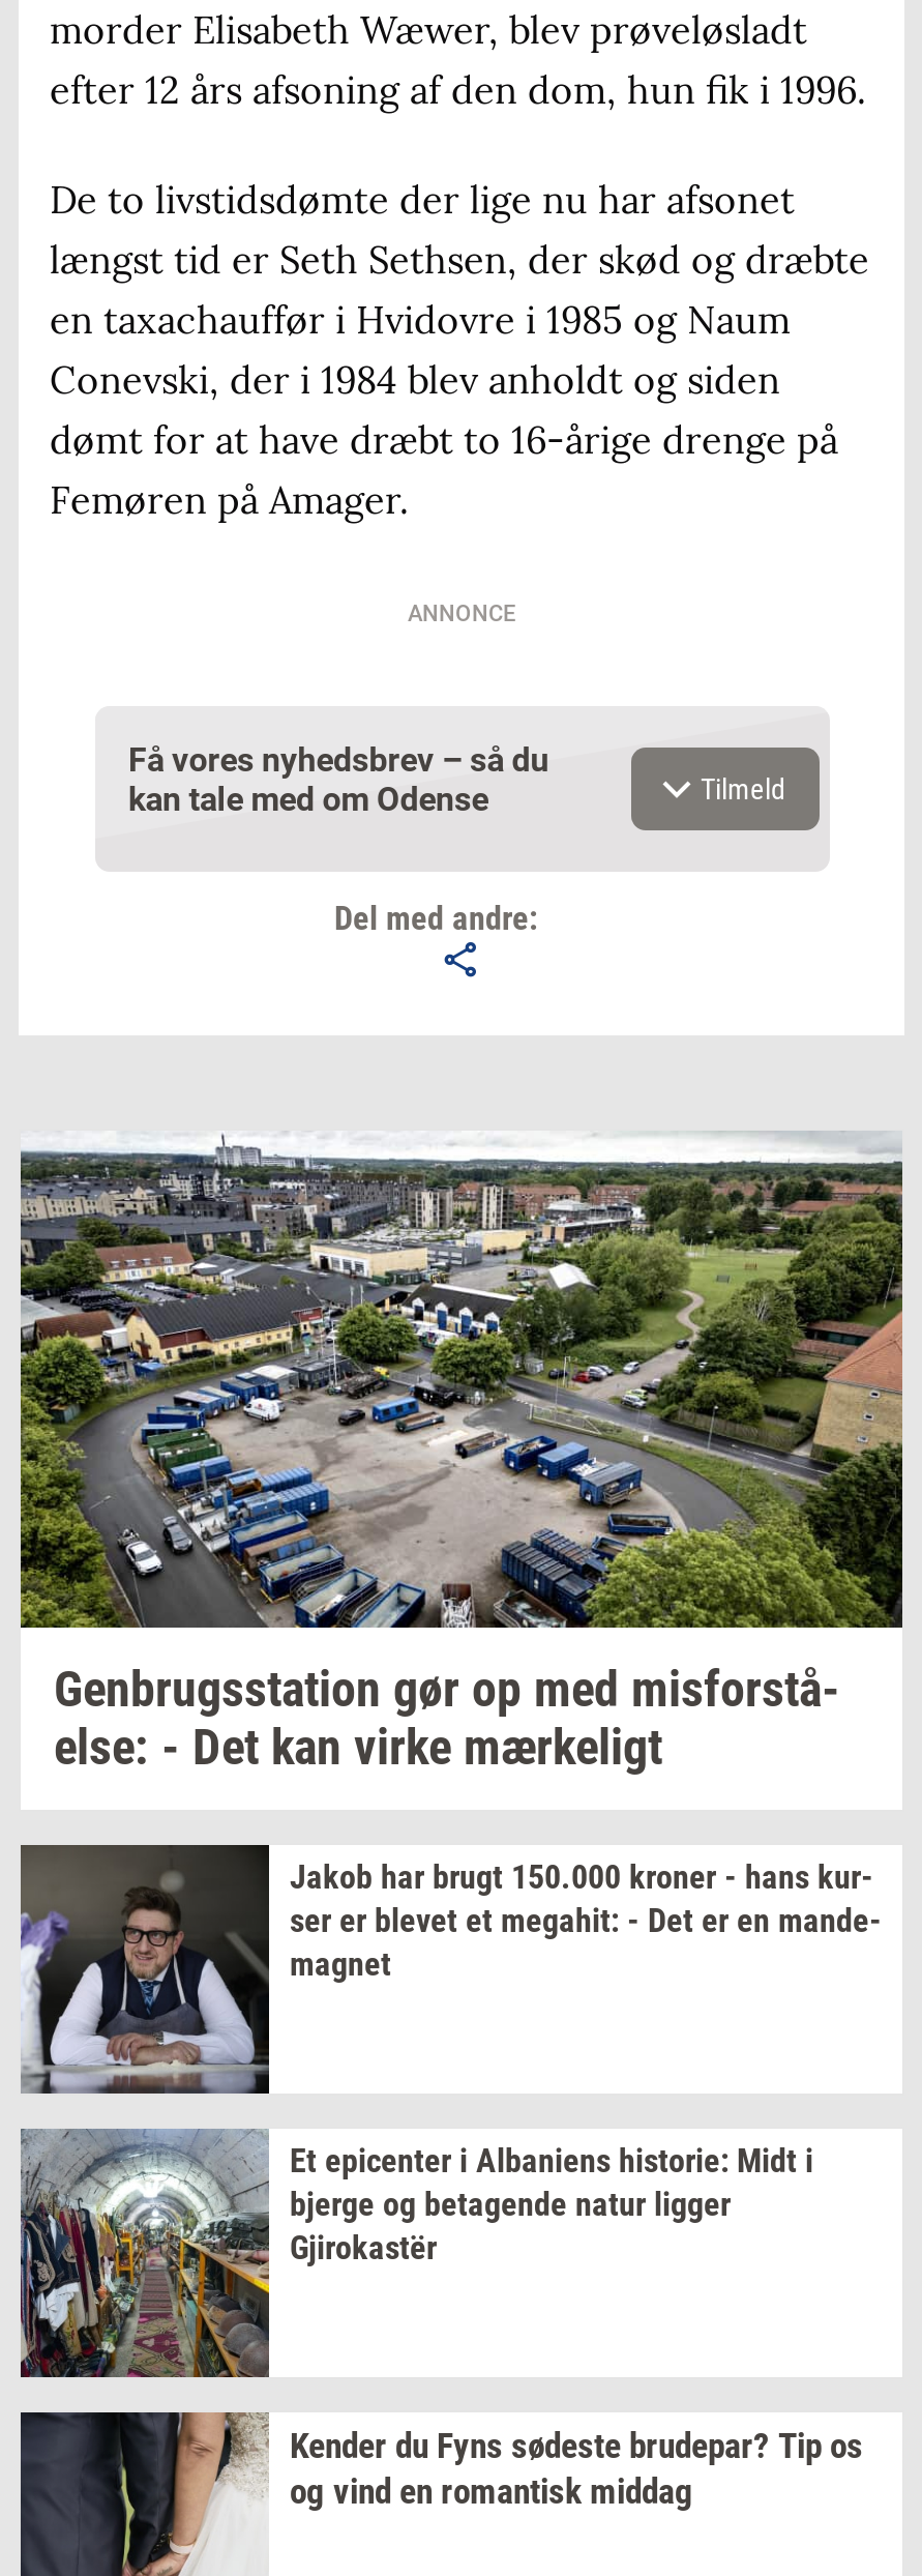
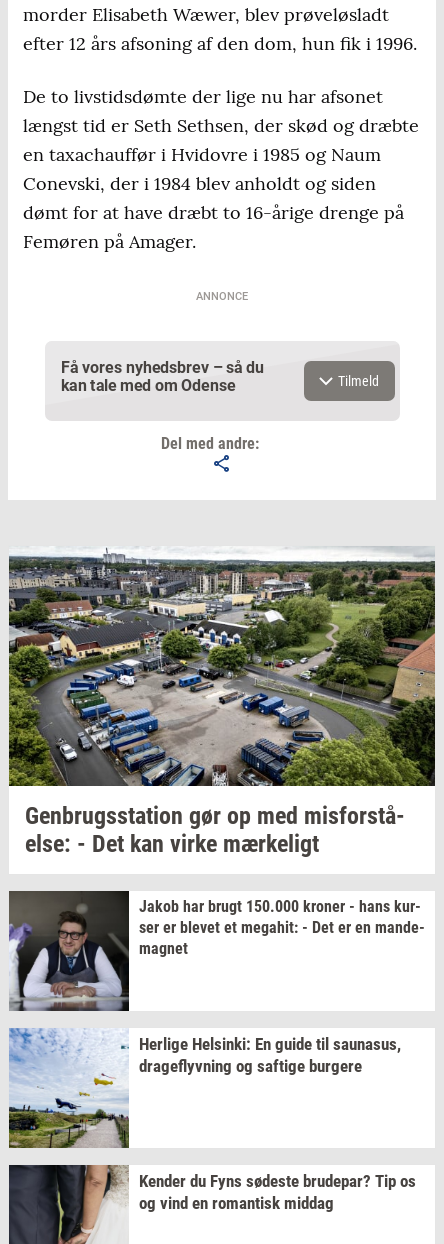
[19,2129,813,2379] [image] | Et epicenter i Albaniens historie: Midt i | bjerge og betagende natur ligger | Gjirokastër -> [9,1028,401,1149] [image] | Herlige Helsinki: En guide til saunasus, | drageflyvning og saftige burgere

